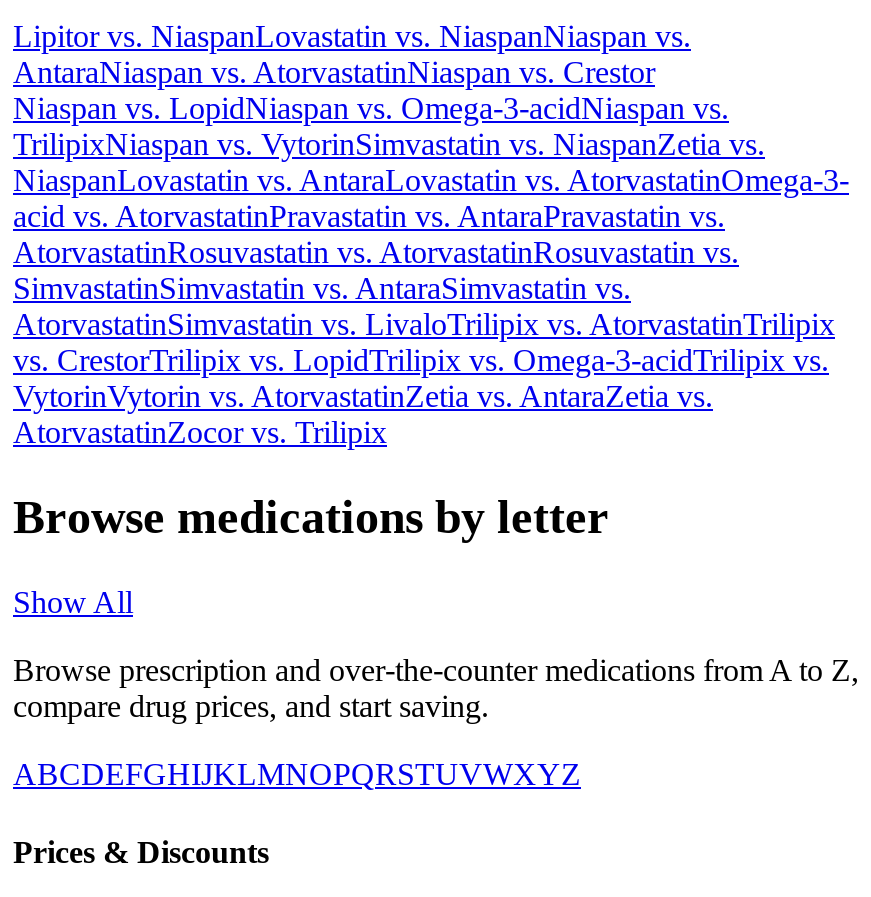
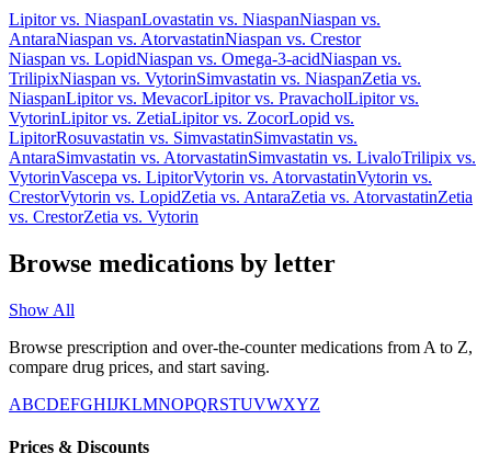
[13,164,849,450] NiaspanLovastatin vs. AntaraLovastatin vs. AtorvastatinOmega-3- | acid vs. AtorvastatinPravastatin vs. AntaraPravastatin vs. | AtorvastatinRosuvastatin vs. AtorvastatinRosuvastatin vs. | SimvastatinSimvastatin vs. AntaraSimvastatin vs. | AtorvastatinSimvastatin vs. LivaloTrilipix vs. AtorvastatinTrilipix | vs. CrestorTrilipix vs. LopidTrilipix vs. Omega-3-acidTrilipix vs. | VytorinVytorinvs. AtorvastatinZetia vs. AntaraZetia vs. | AtorvastatinZocor vs. Trilipix -> [9,89,476,226] NiaspanLipitor vs. MevacorLipitor vs. PravacholLipitor vs. | VytorinLipitor vs. ZetiaLipitor vs. ZocorLopid vs. | LipitorRosuvastatin vs. SimvastatinSimvastatin vs. | AntaraSimvastatin vs. AtorvastatinSimvastatin vs. LivaloTrilipix vs. | VytorinVascepa vs. LipitorVytorin vs. AtorvastatinVytorin vs. | CrestorVytorin vs. LopidZetia vs. AntaraZetia vs. AtorvastatinZetia | vs. CrestorZetia vs. Vytorin

